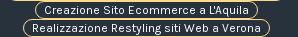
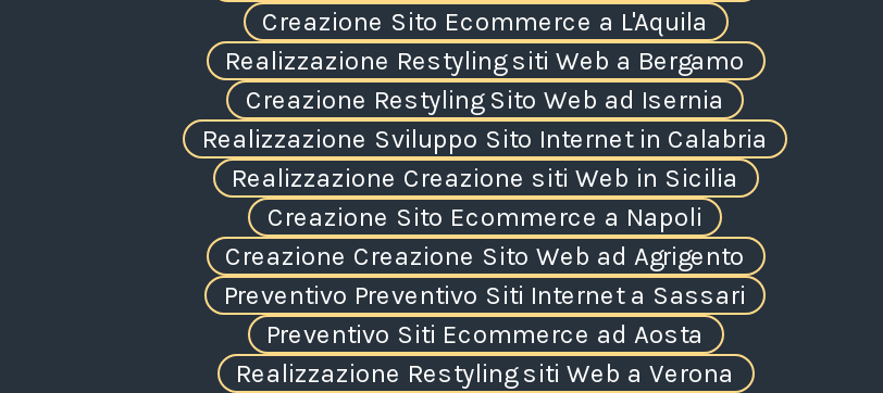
none -> [202,45,768,348] Realizzazione Restyling siti Web a Bergamo | Creazione Restyling Sito Web ad Isernia | Realizzazione Sviluppo Sito Internet in Calabria | Realizzazione Creazione siti Web in Sicilia | Creazione Sito Ecommerce a Napoli | Creazione Creazione Sito Web ad Agrigento | Preventivo Preventivo Siti Internet a Sassari | Preventivo Siti Ecommerce ad Aosta

